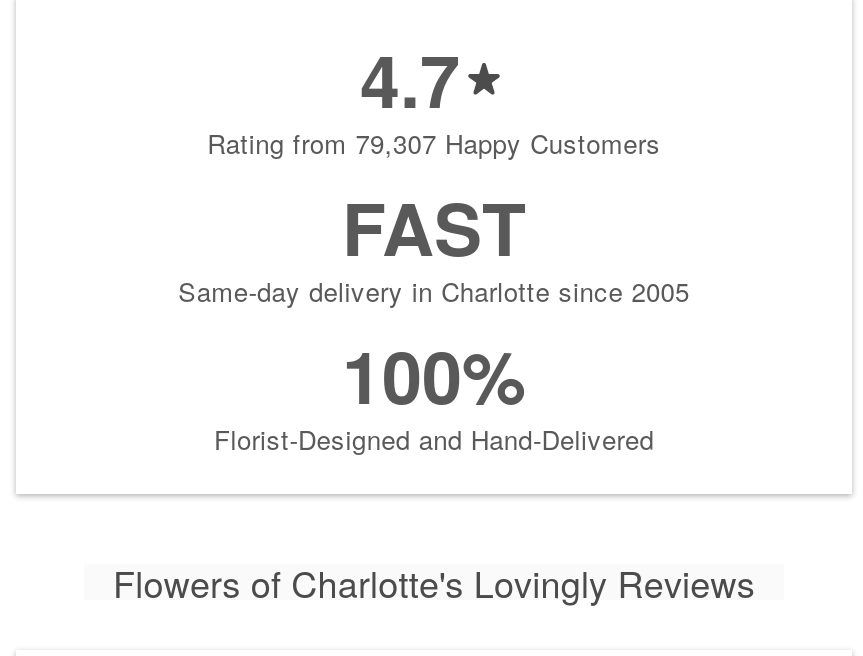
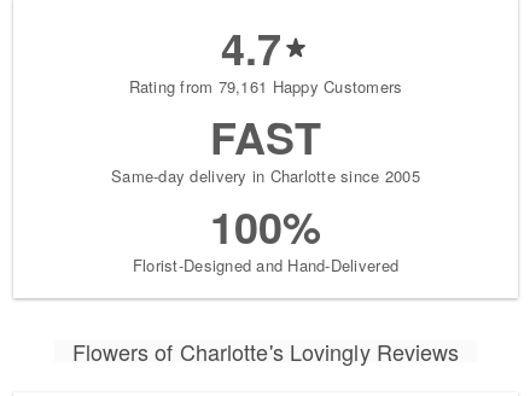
[207,124,661,162] Rating from 79,307 Happy Customers -> [129,75,403,98] Rating from 79,161 Happy Customers

